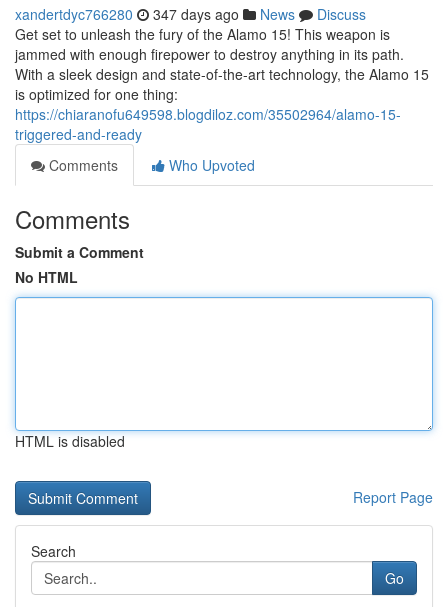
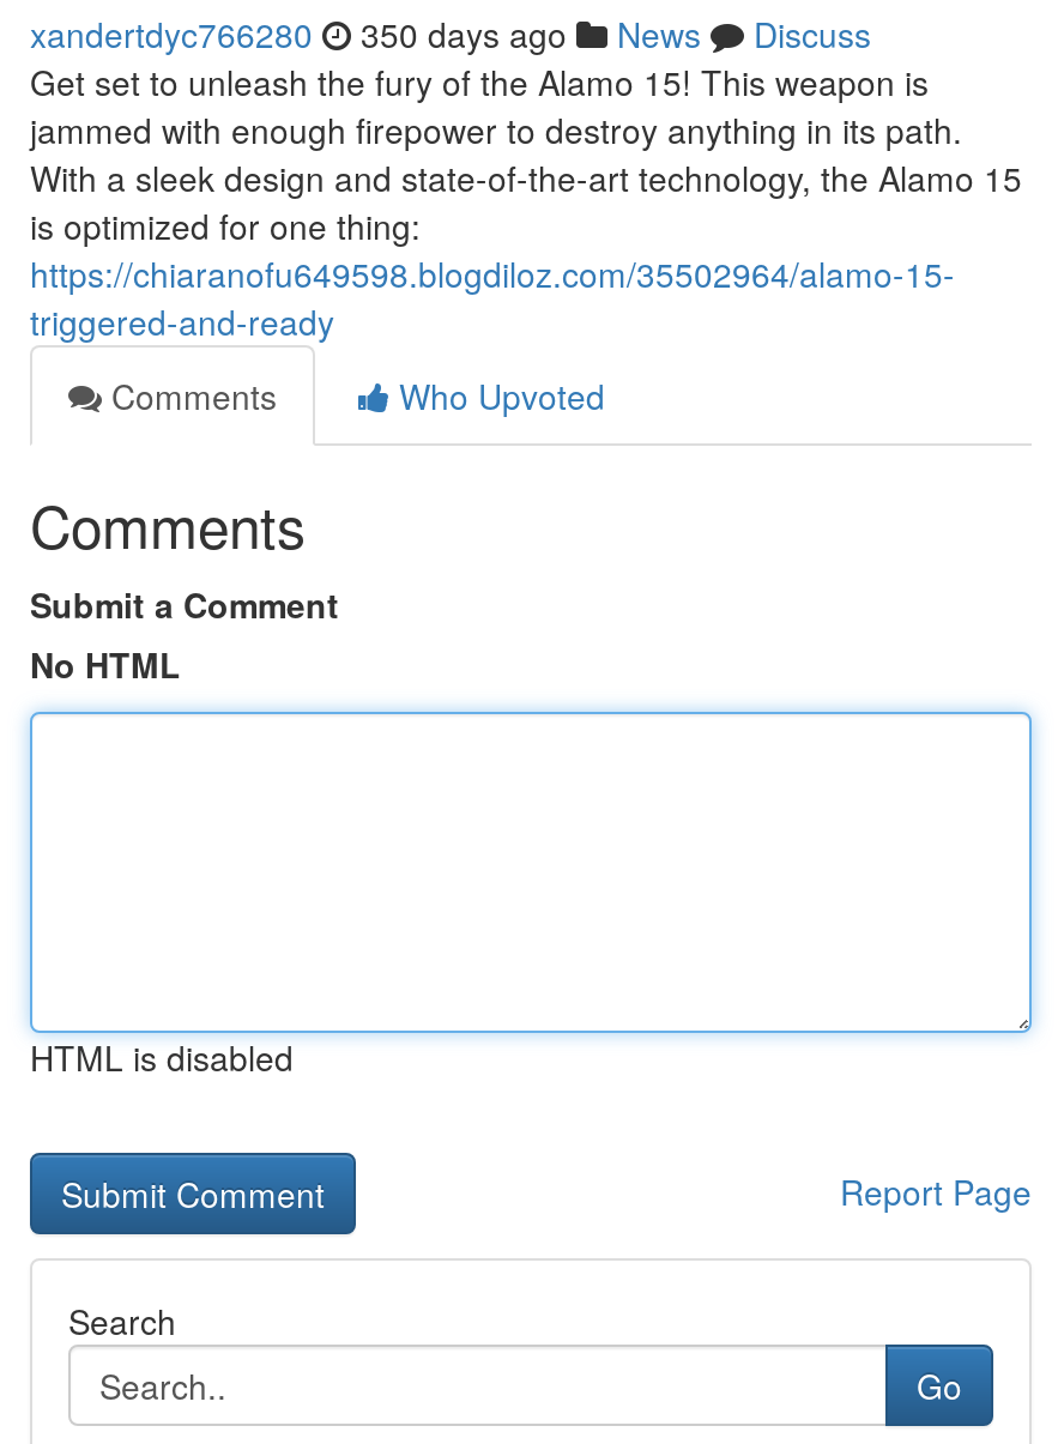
[15,4,366,24] xandertdyc766280 347 days ago News Discuss -> [30,10,871,58] xandertdyc766280 350 days ago News Discuss

